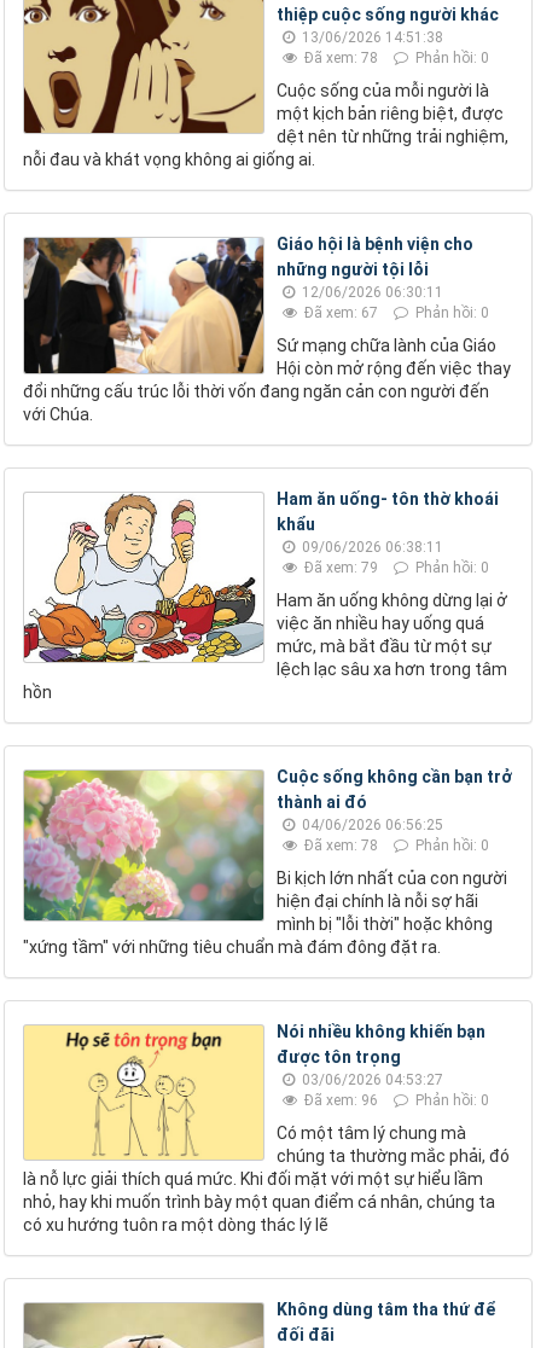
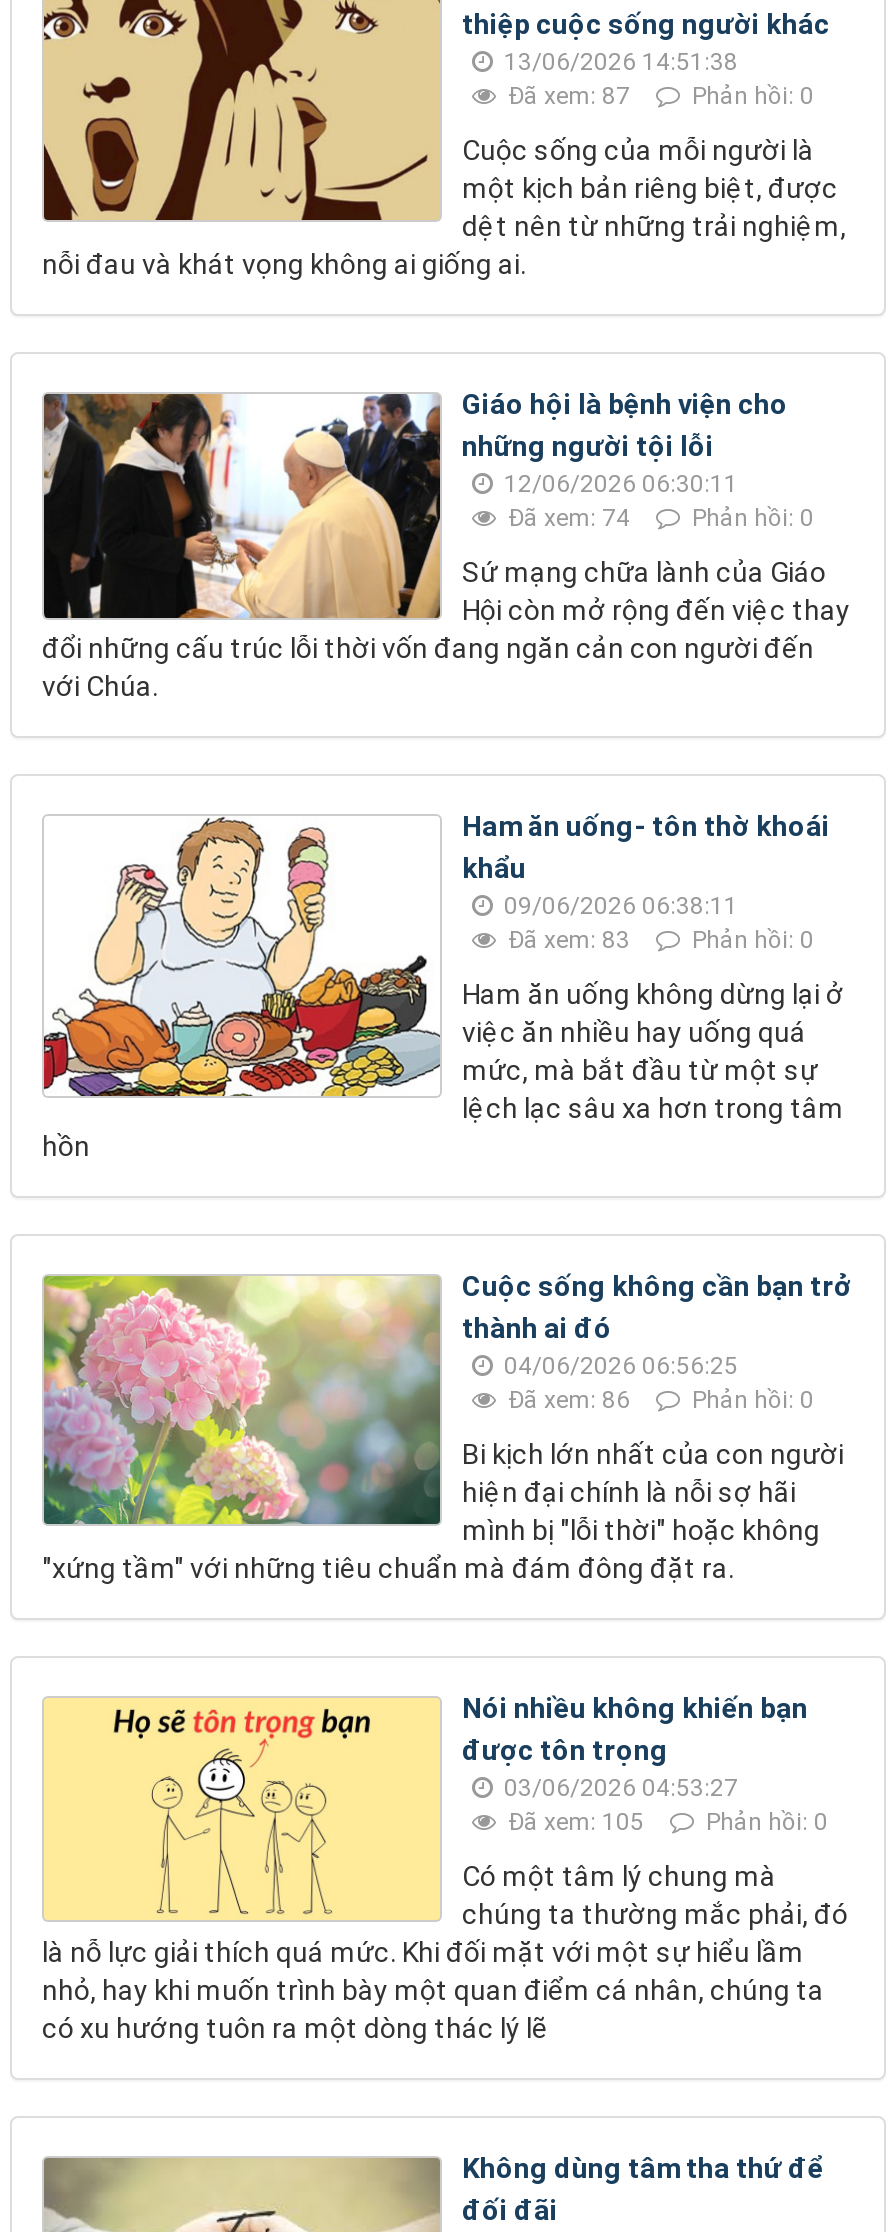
[301,50,489,66] Đã xem: 78 Phản hồi: 0 -> [502,82,814,110] Đã xem: 87 Phản hồi: 0
[301,304,489,321] Đã xem: 67 Phản hồi: 0 -> [502,504,814,532] Đã xem: 74 Phản hồi: 0
[301,559,489,576] Đã xem: 79 Phản hồi: 0 -> [502,926,814,954] Đã xem: 83 Phản hồi: 0
[301,837,489,854] Đã xem: 78 Phản hồi: 0 -> [502,1386,814,1414] Đã xem: 86 Phản hồi: 0
[301,1092,489,1109] Đã xem: 96 Phản hồi: 0 -> [502,1808,828,1836] Đã xem: 105 Phản hồi: 0

